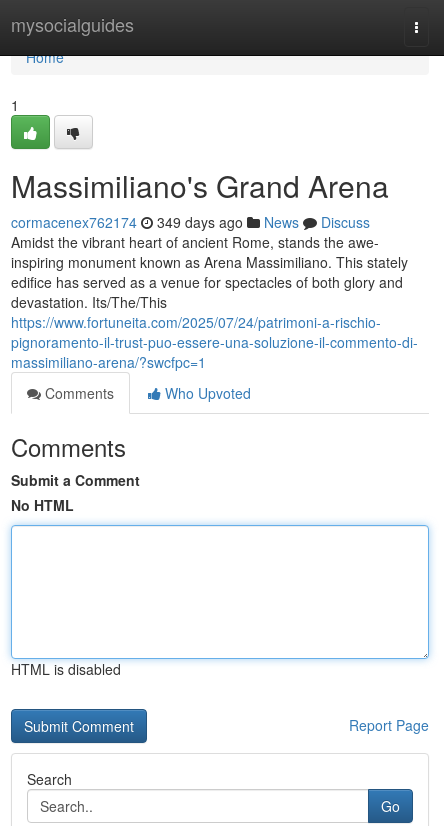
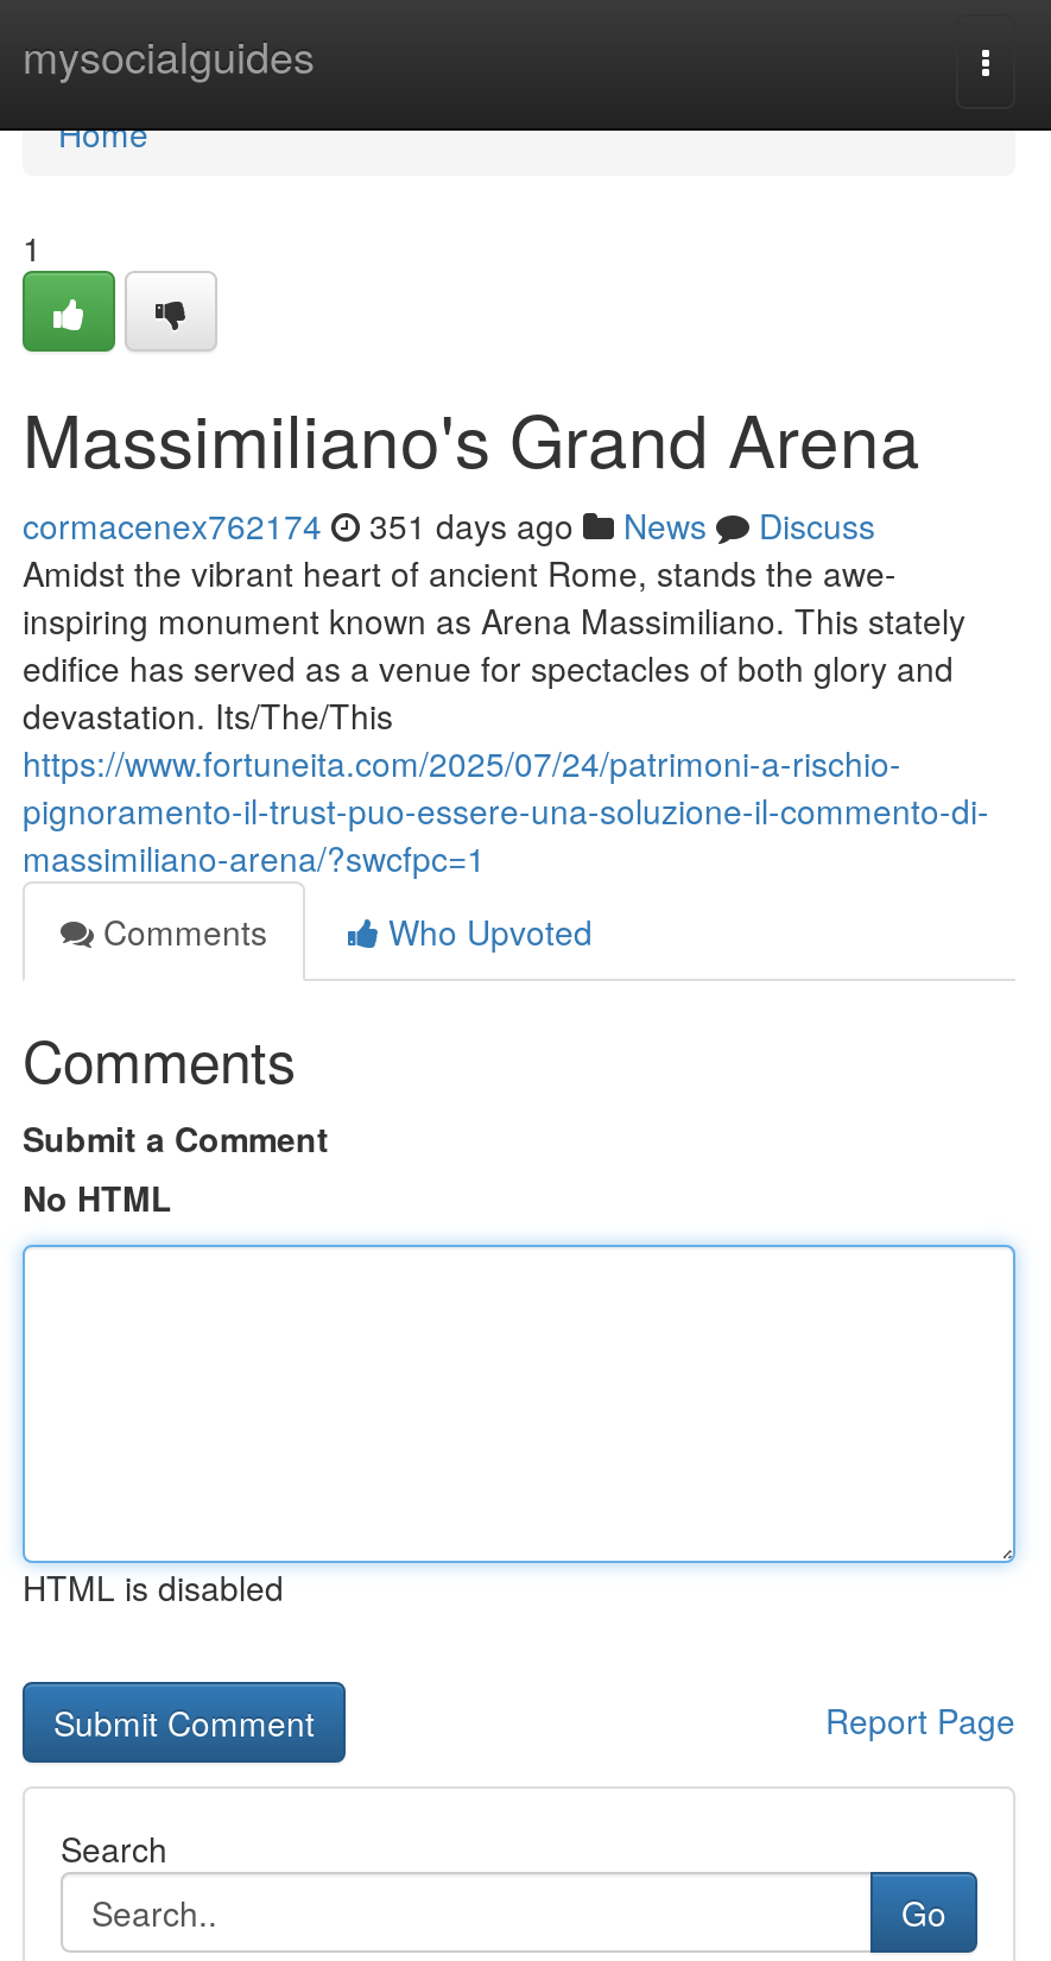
[11,212,370,232] cormacenex762174 349 days ago News Discuss -> [23,501,875,549] cormacenex762174 351 days ago News Discuss

